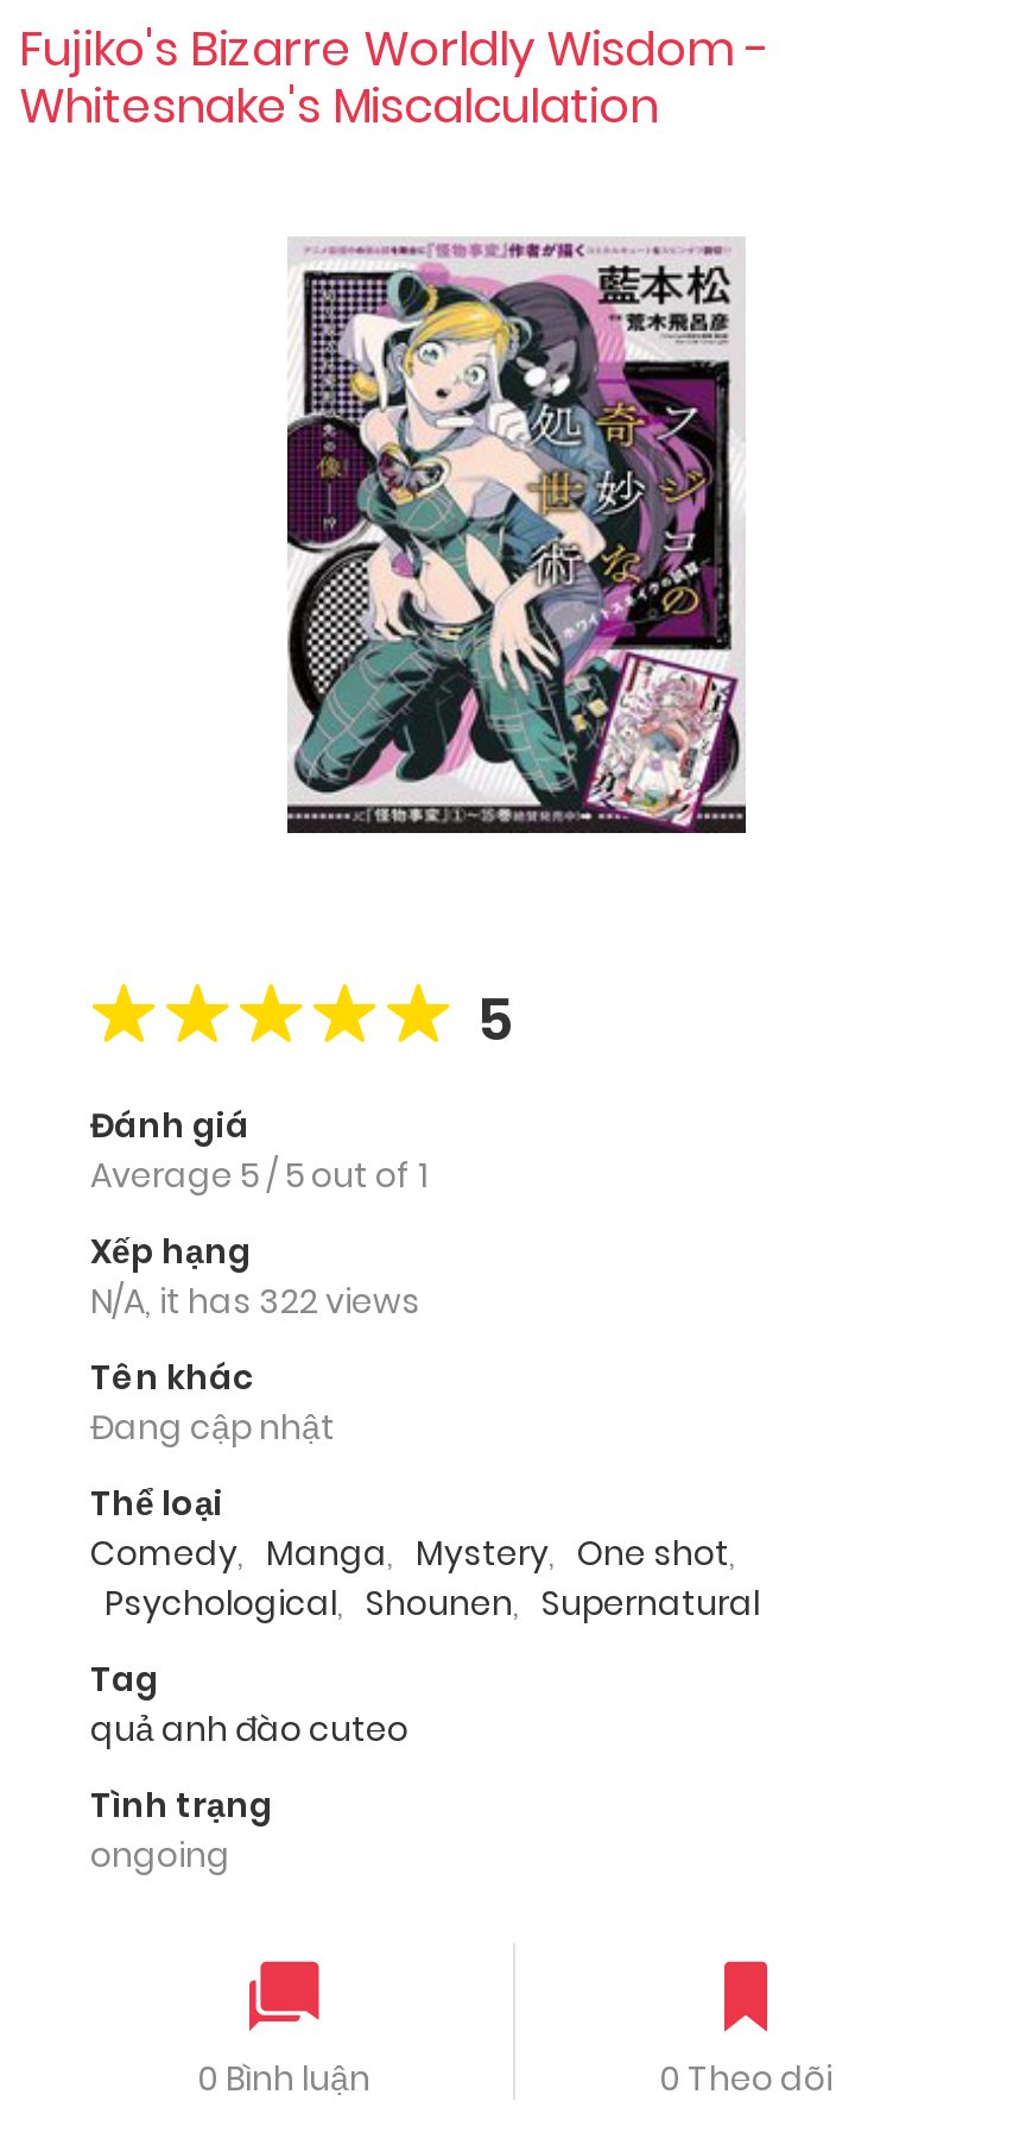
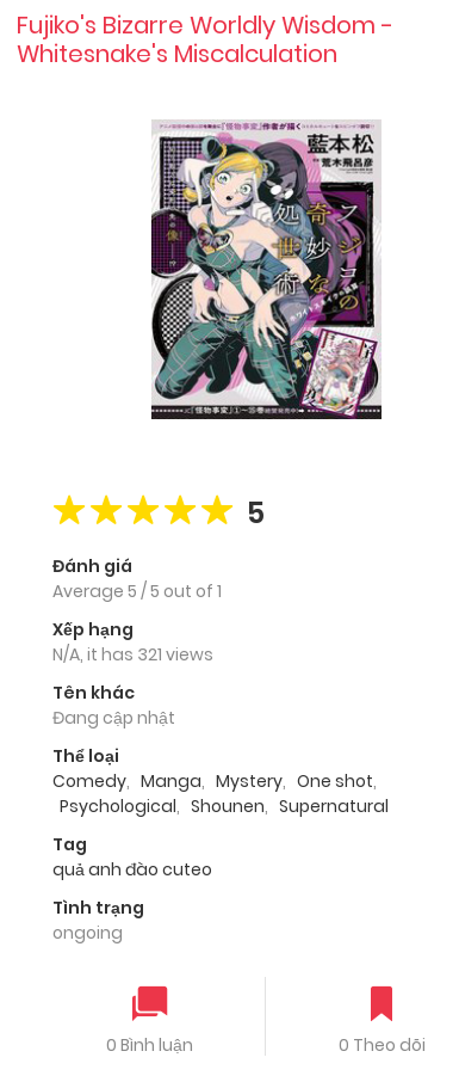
[90,1278,420,1326] N/A, it has 322 views -> [52,643,213,667] N/A, it has 321 views

